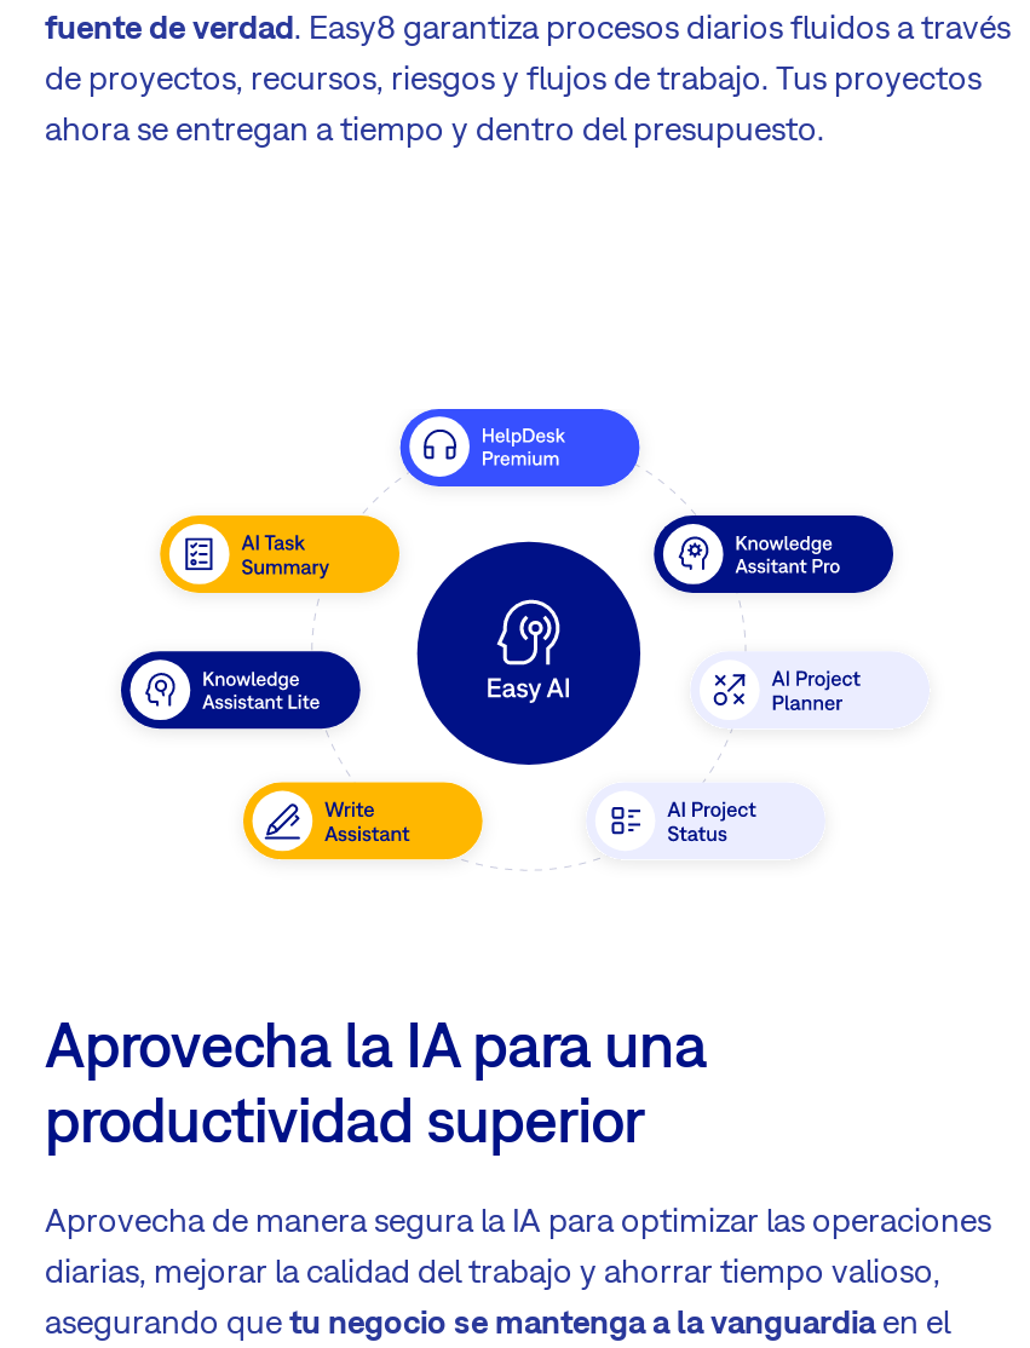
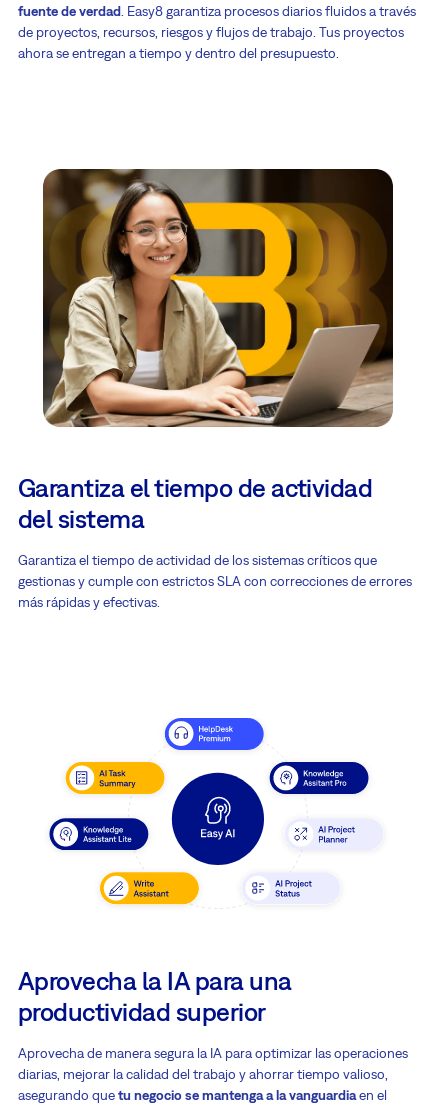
none -> [18,472,412,610] Garantiza el tiempo de actividad | del sistema | Garantiza el tiempo de actividad de los sistemas críticos que | gestionas y cumple con estrictos SLA con correcciones de errores | más rápidas y efectivas.
none -> [42,168,394,428] [image]

